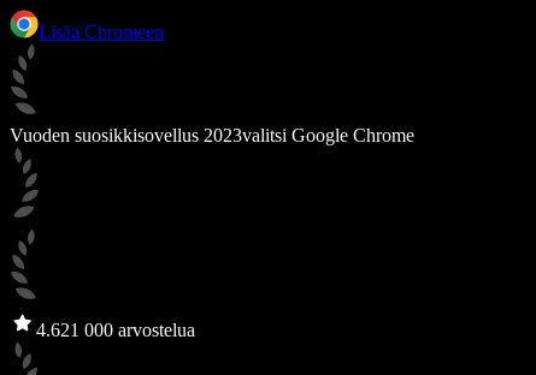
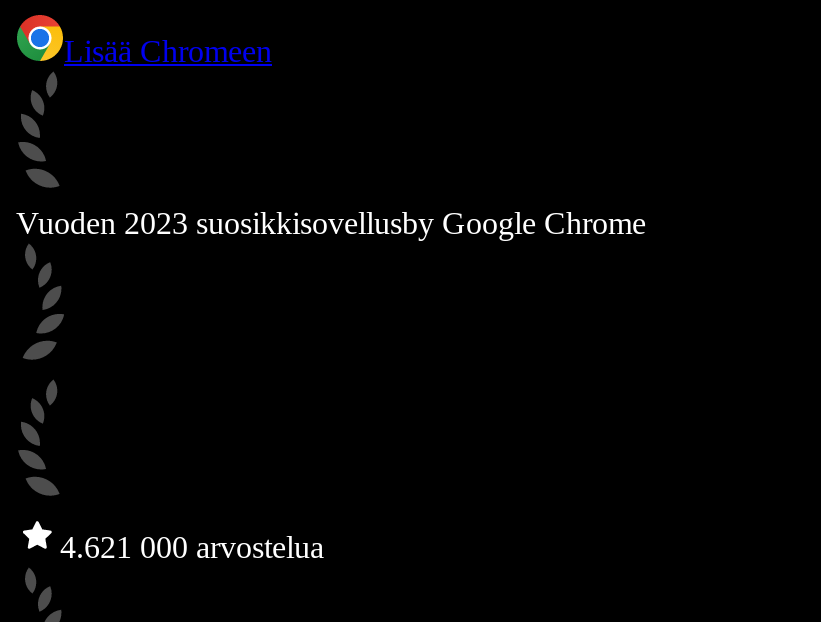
[10,125,414,146] Vuoden suosikkisovellus 2023valitsi Google Chrome -> [16,206,646,240] Vuoden 2023 suosikkisovellusby Google Chrome

